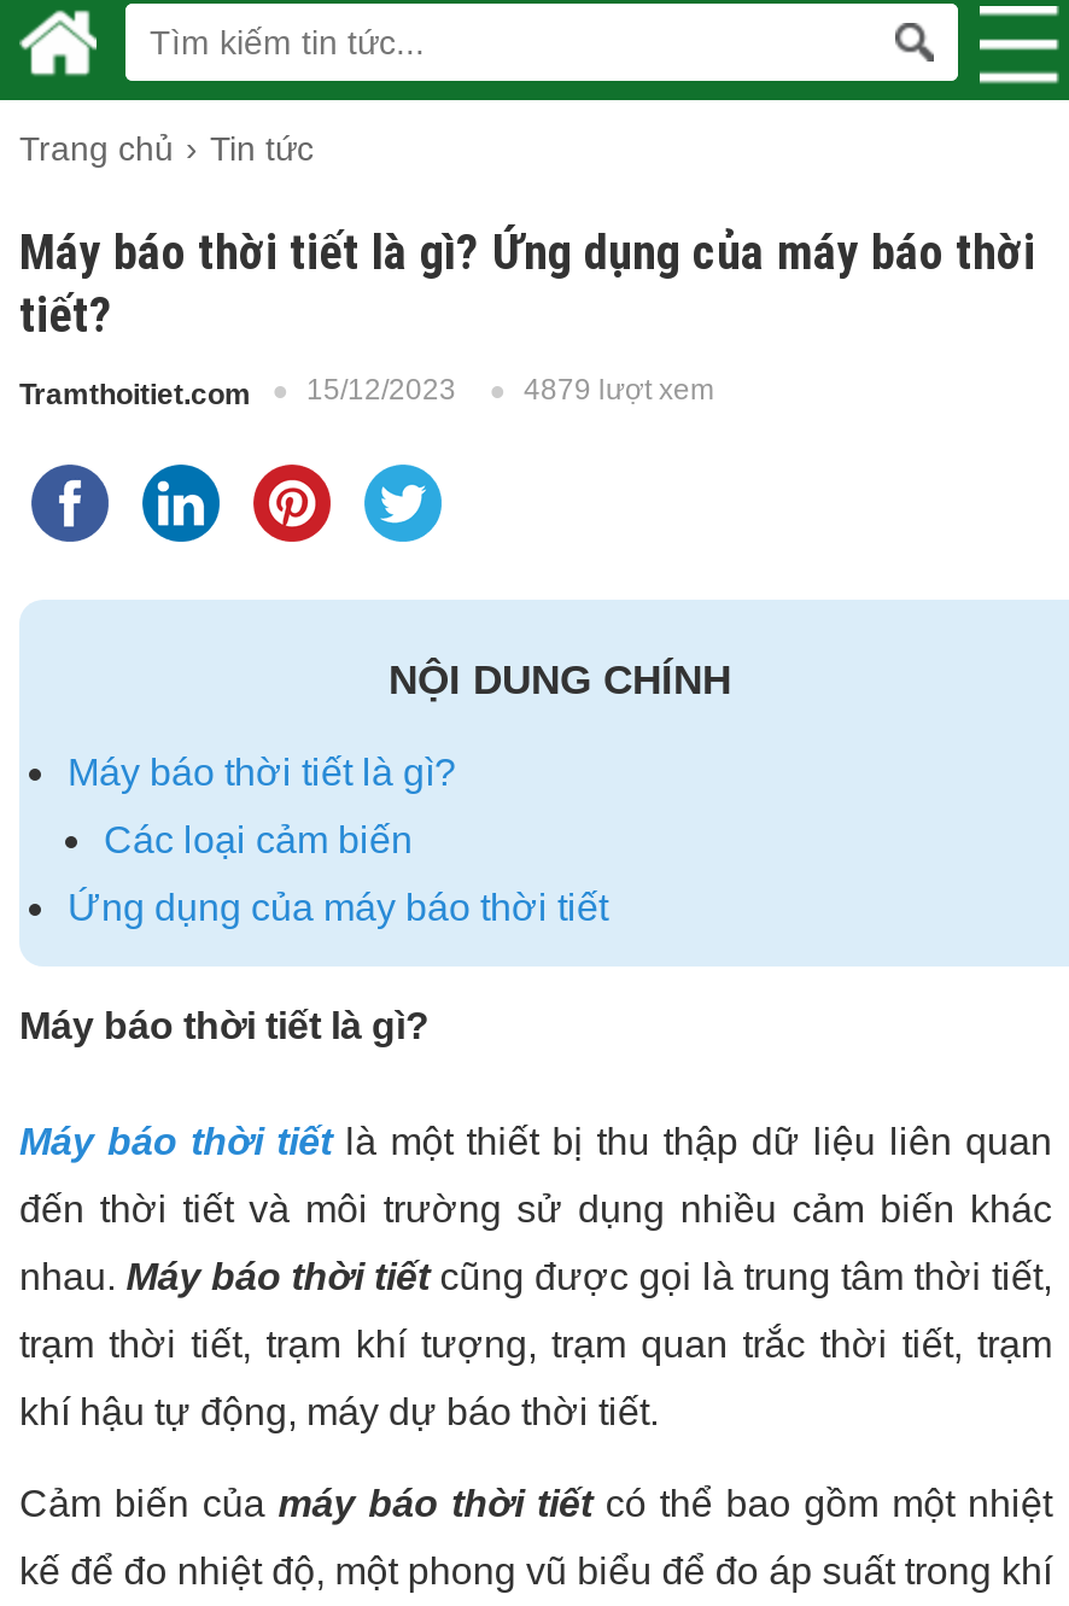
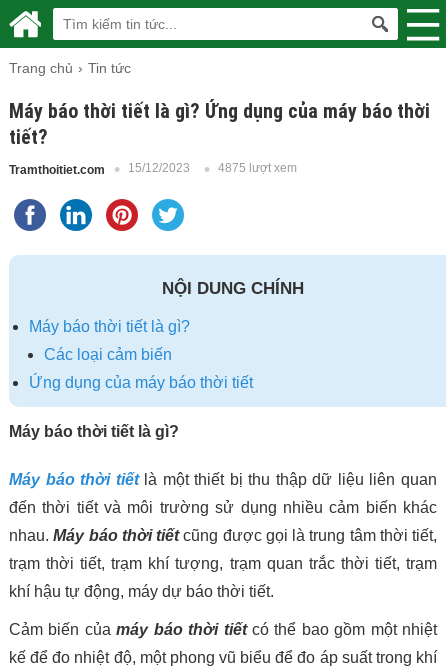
[19,374,714,411] Tramthoitiet.com 15/12/2023 4879 lượt xem -> [9,161,297,177] Tramthoitiet.com 15/12/2023 4875 lượt xem

